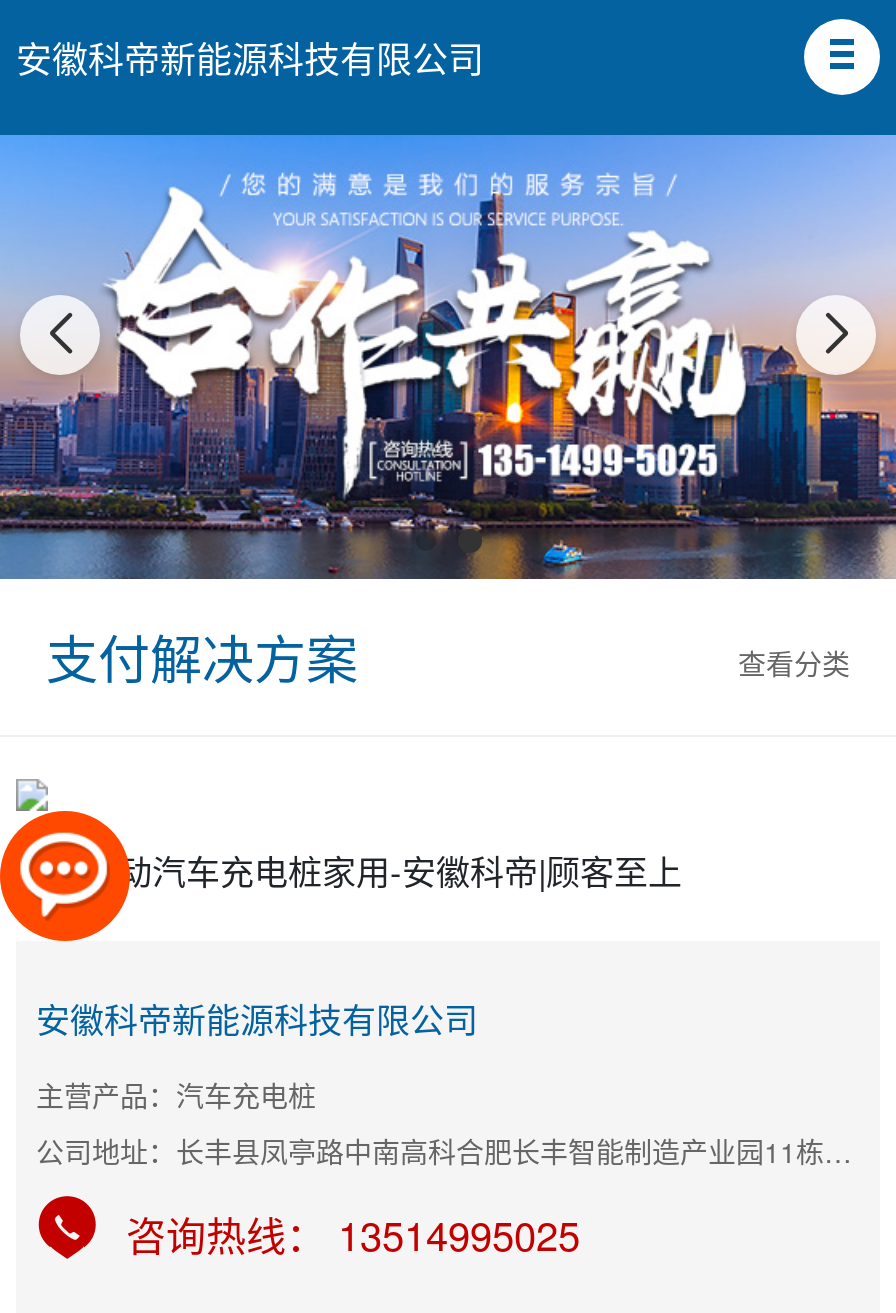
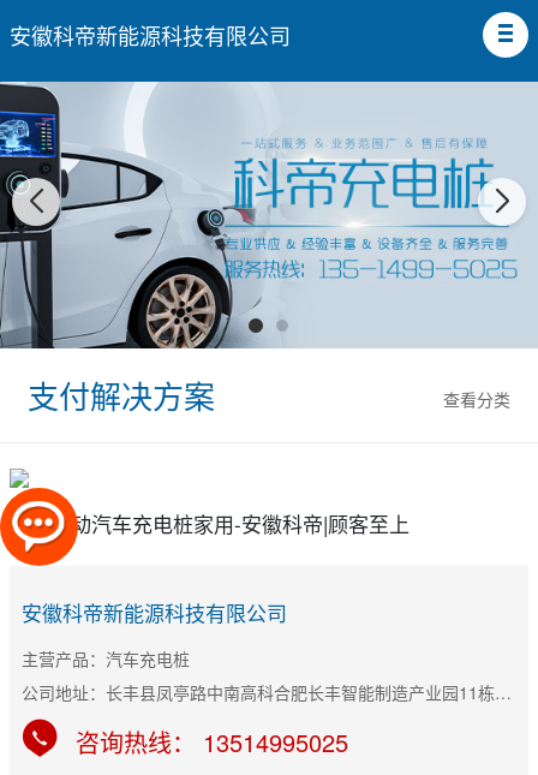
[6,135,890,581] [image] -> [4,81,534,350] [image]

